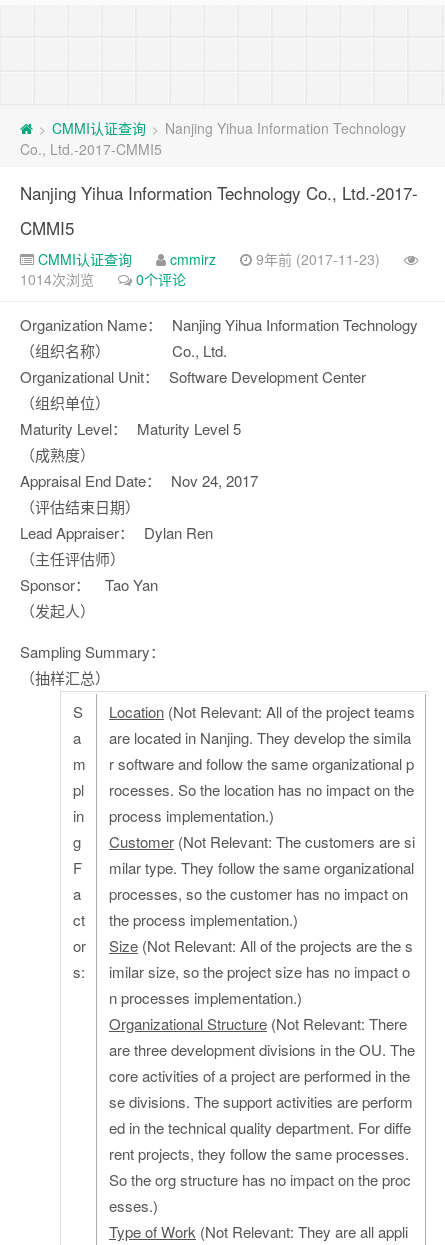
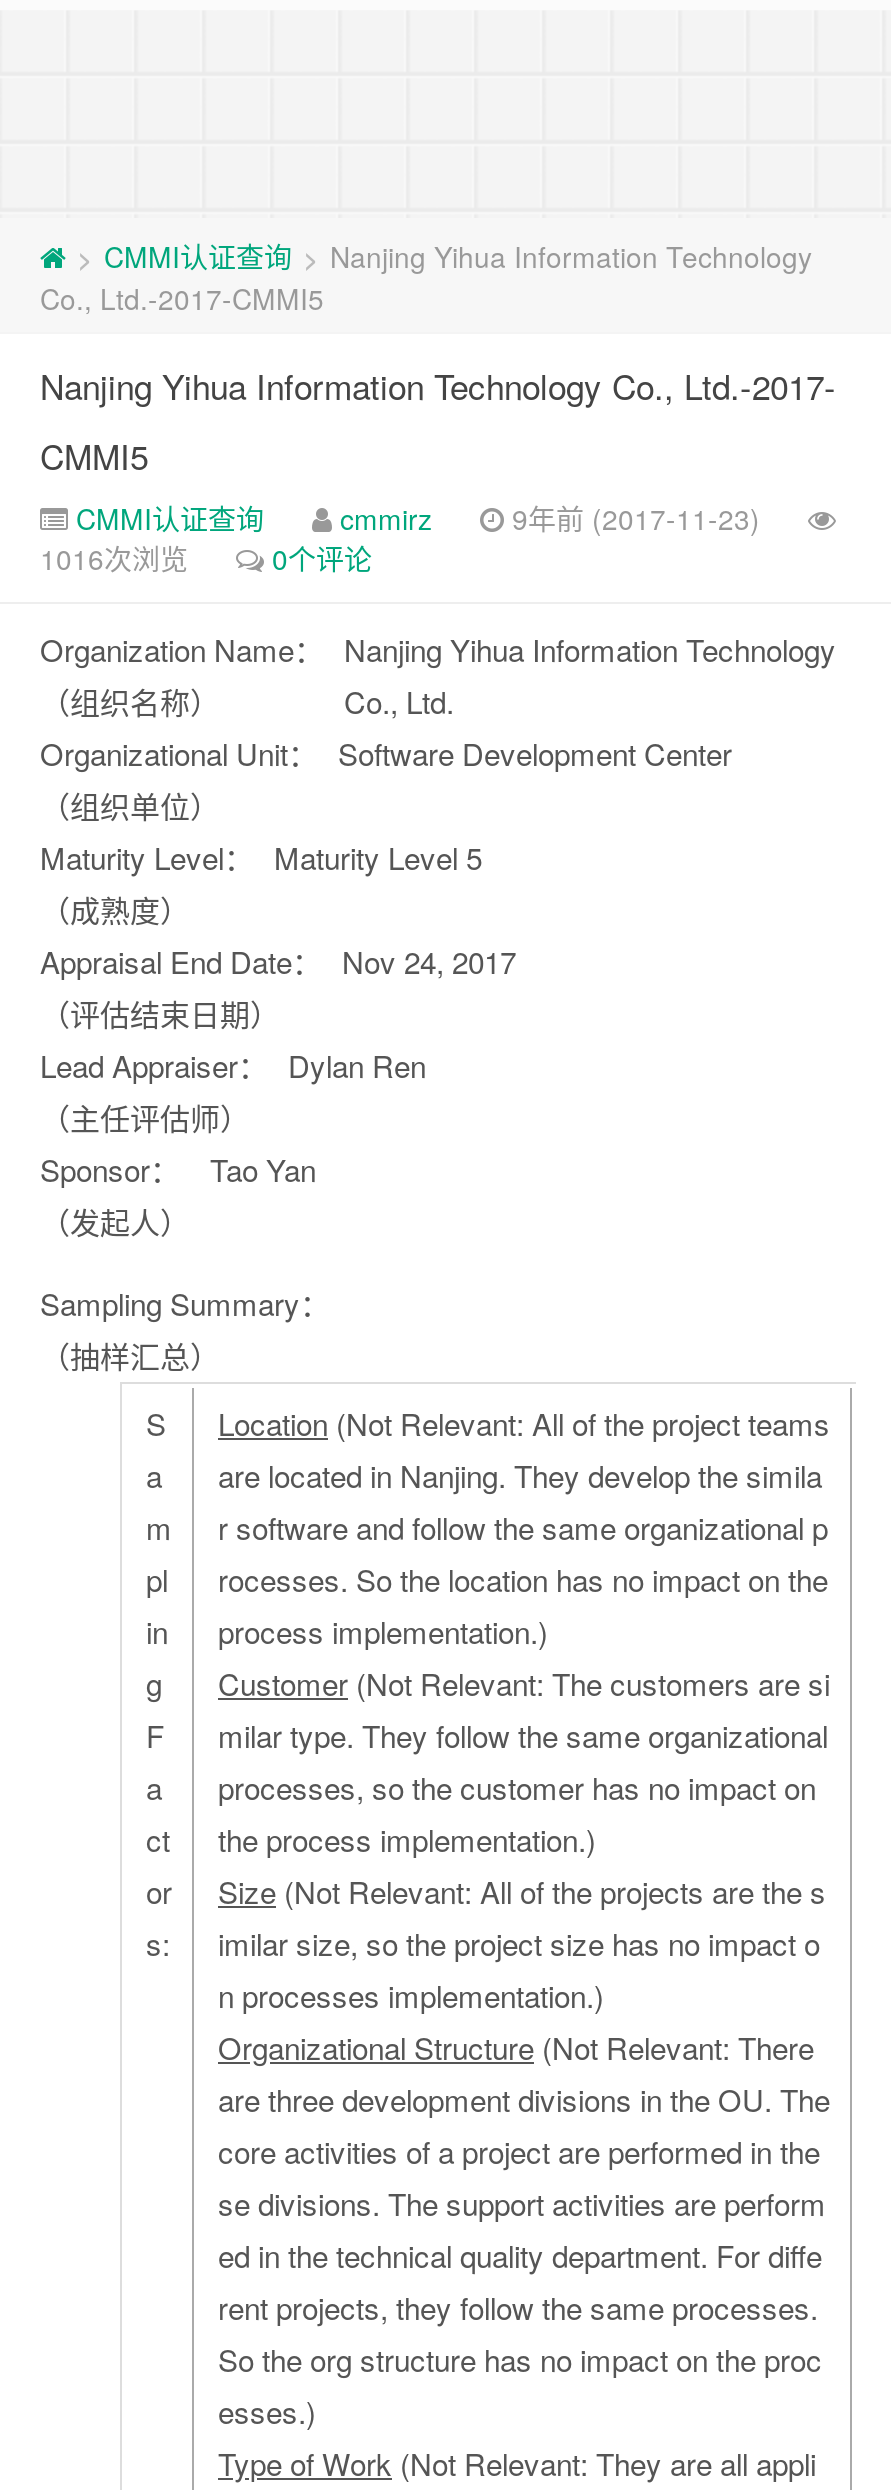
[20,269,94,289] 1014次浏览 -> [40,538,188,578] 1016次浏览

